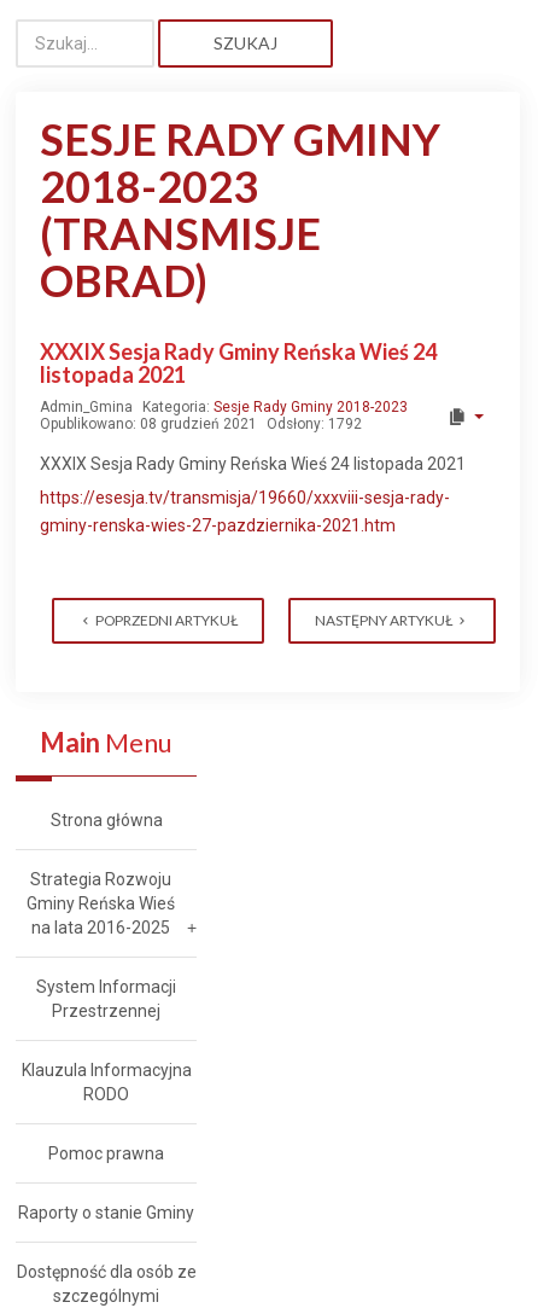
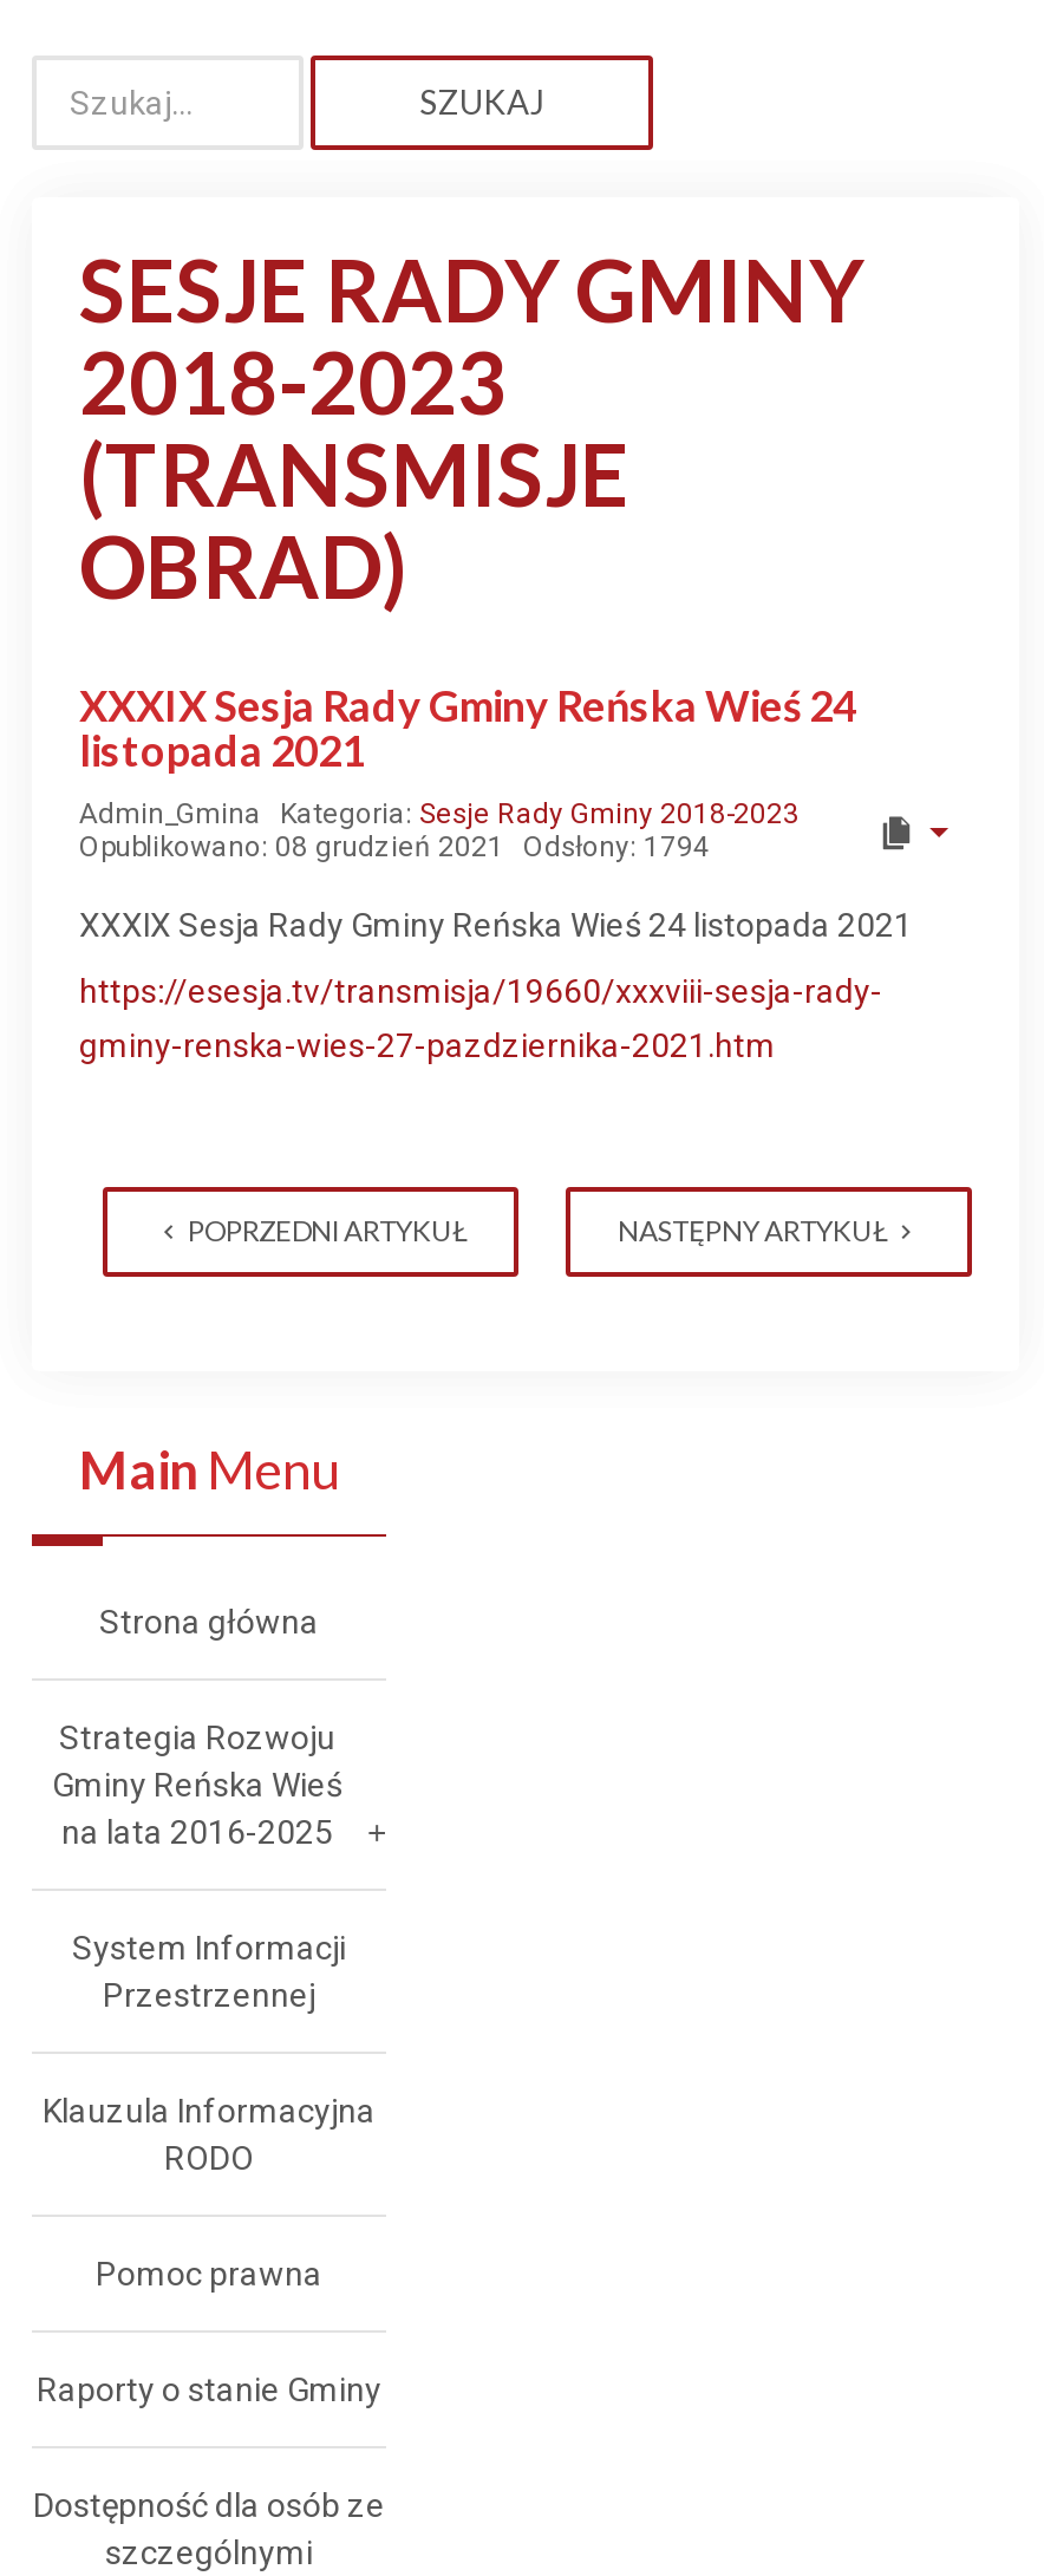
[40,415,362,432] Opublikowano: 08 grudzień 2021 Odsłony: 1792 -> [79,830,710,863] Opublikowano: 08 grudzień 2021 Odsłony: 1794

